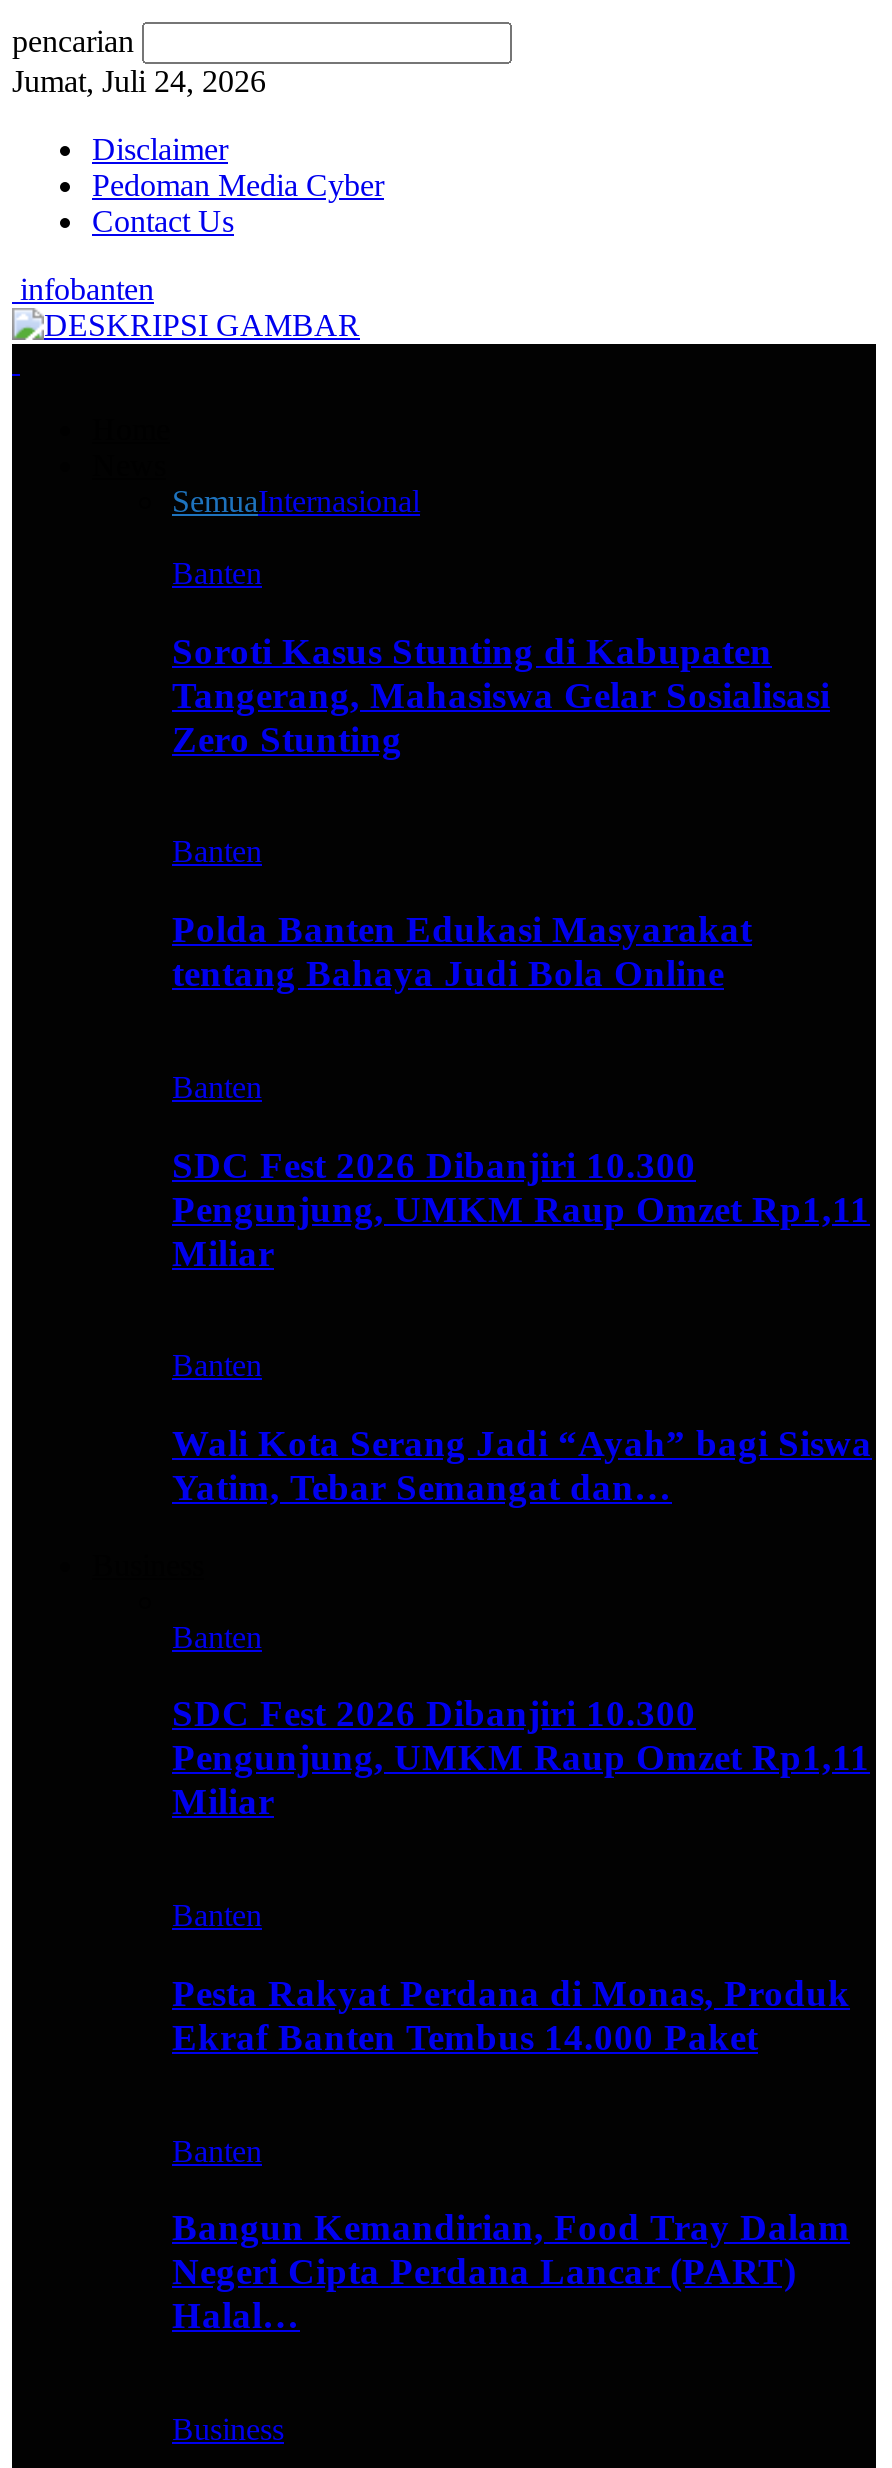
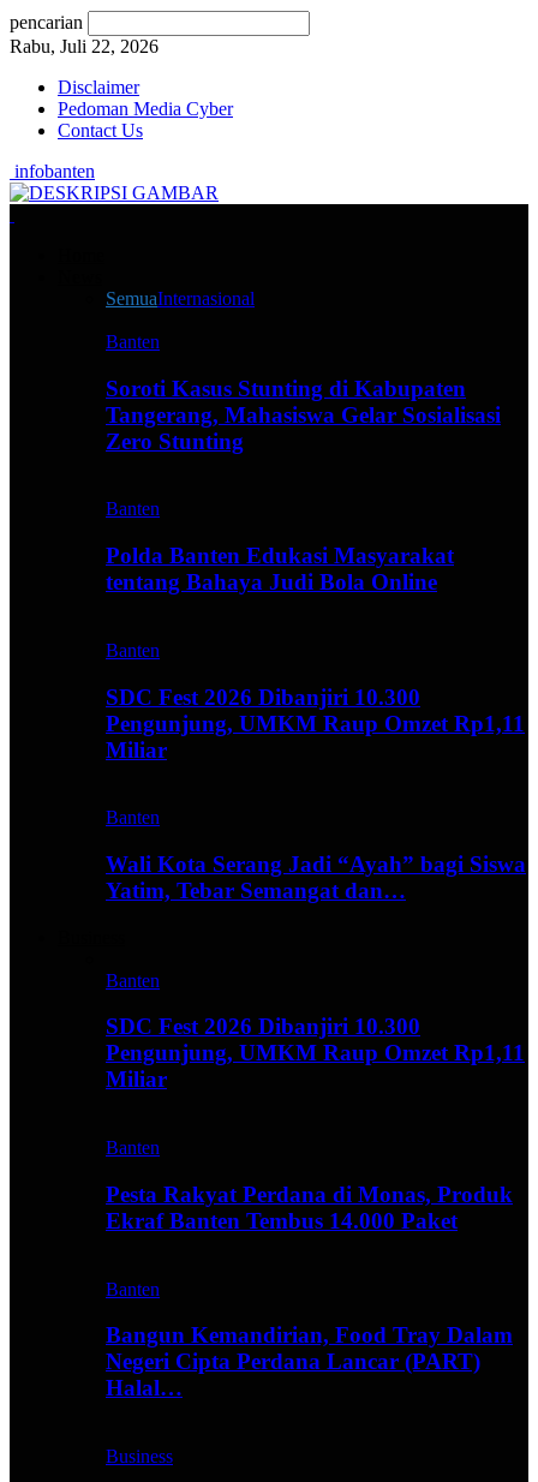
[12,64,266,98] Jumat, Juli 24, 2026 -> [10,36,159,56] Rabu, Juli 22, 2026

